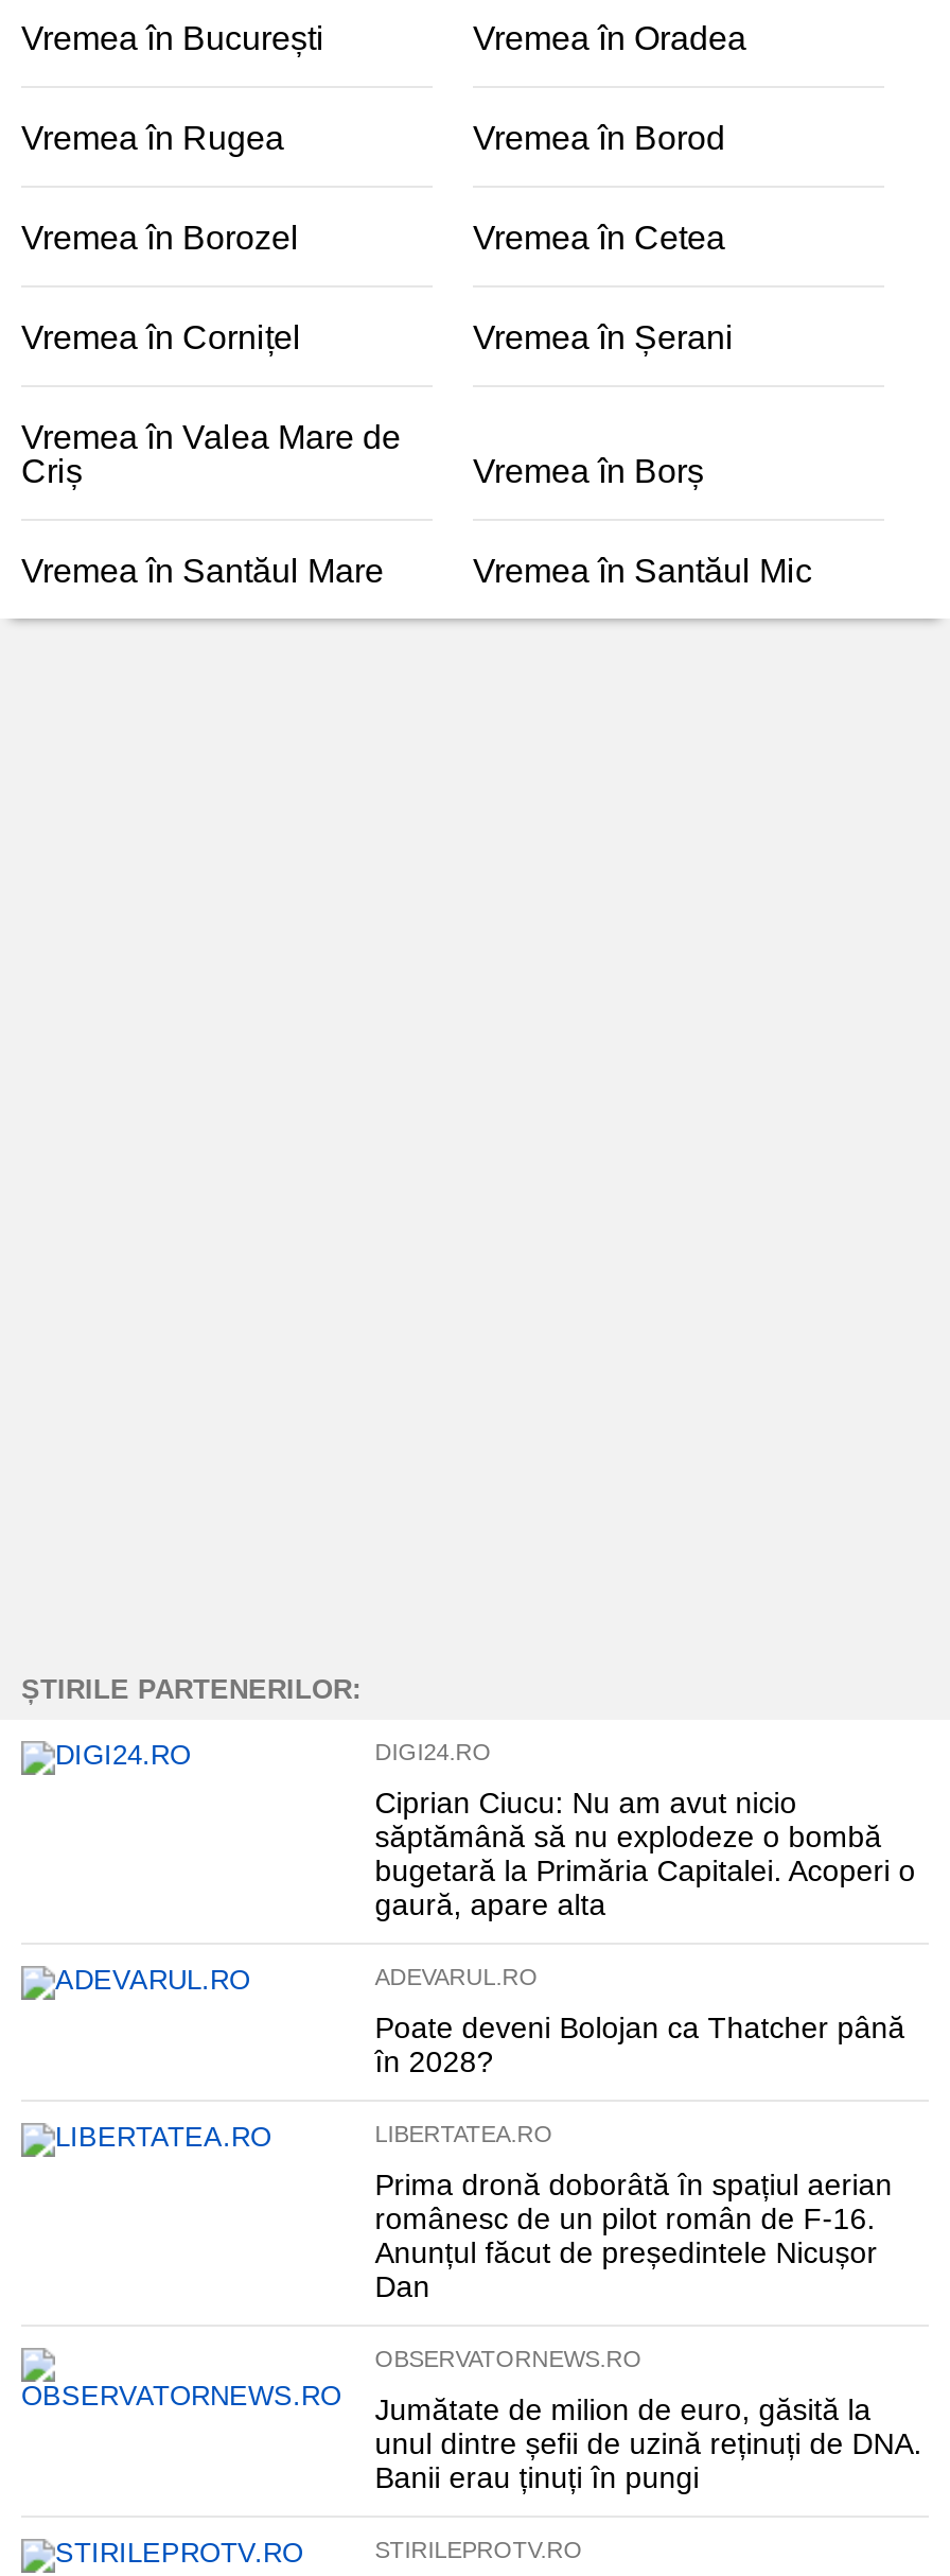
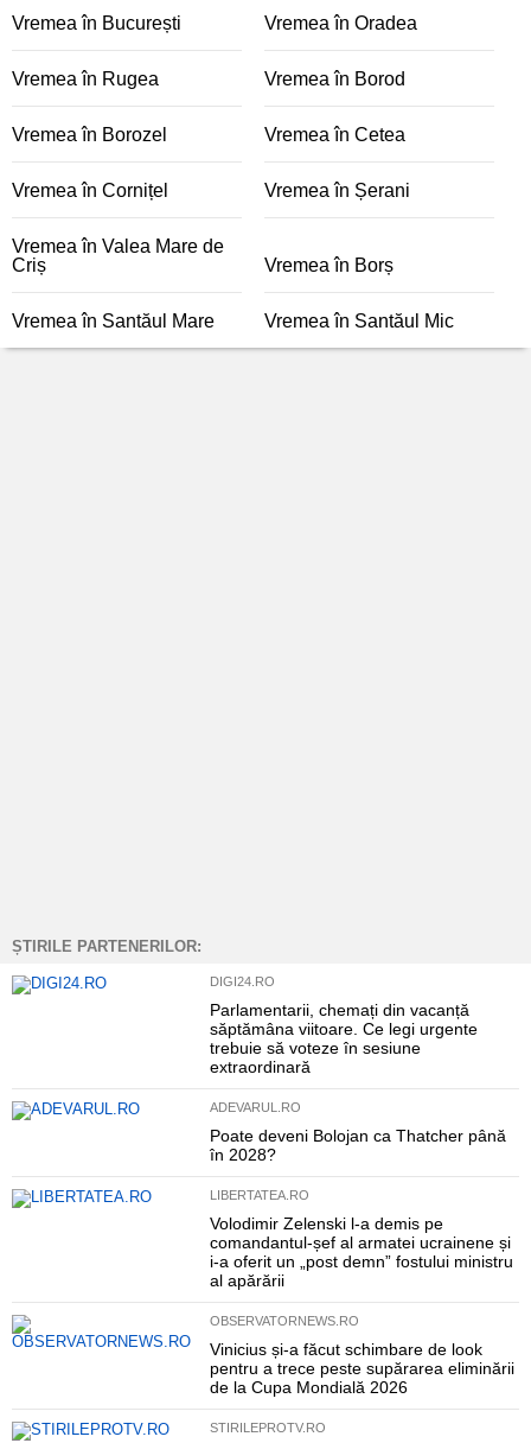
[375,1786,916,1921] Ciprian Ciucu: Nu am avut nicio | săptămână să nu explodeze o bombă | bugetară la Primăria Capitalei. Acoperi o | gaură, apare alta -> [210,1000,477,1076] Parlamentarii, chemați din vacanță | săptămâna viitoare. Ce legi urgente | trebuie să voteze în sesiune | extraordinară
[375,2168,892,2303] Prima dronă doborâtă în spațiul aerian | românesc de un pilot român de F-16. | Anunțul făcut de președintele Nicușor | Dan -> [210,1214,513,1290] Volodimir Zelenski l-a demis pe | comandantul-șef al armatei ucrainene și | i-a oferit un „post demn” fostului ministru | al apărării
[375,2392,922,2494] Jumătate de milion de euro, găsită la | unul dintre șefii de uzină reținuți de DNA. | Banii erau ținuți în pungi -> [210,1340,514,1397] Vinicius și-a făcut schimbare de look | pentru a trece peste supărarea eliminării | de la Cupa Mondială 2026

